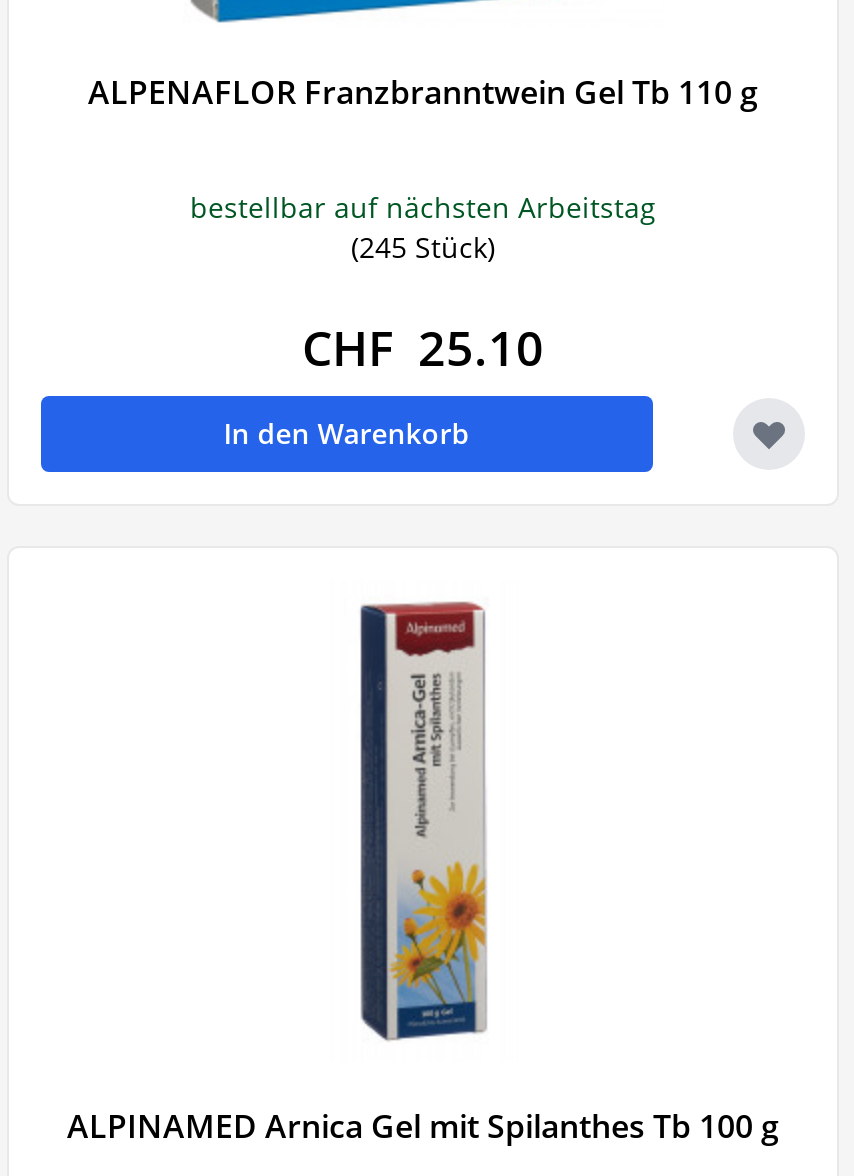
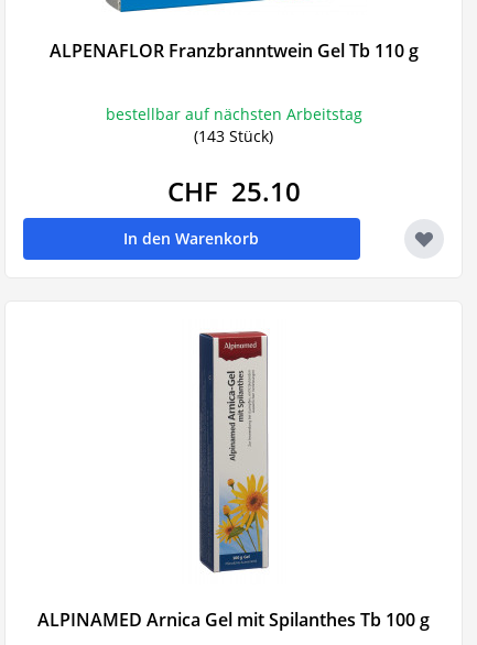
[351,228,495,266] (245 Stück) -> [194,125,273,146] (143 Stück)

